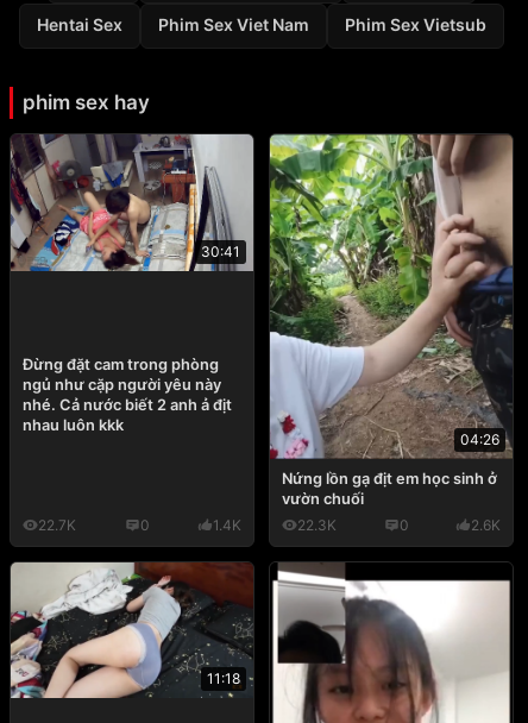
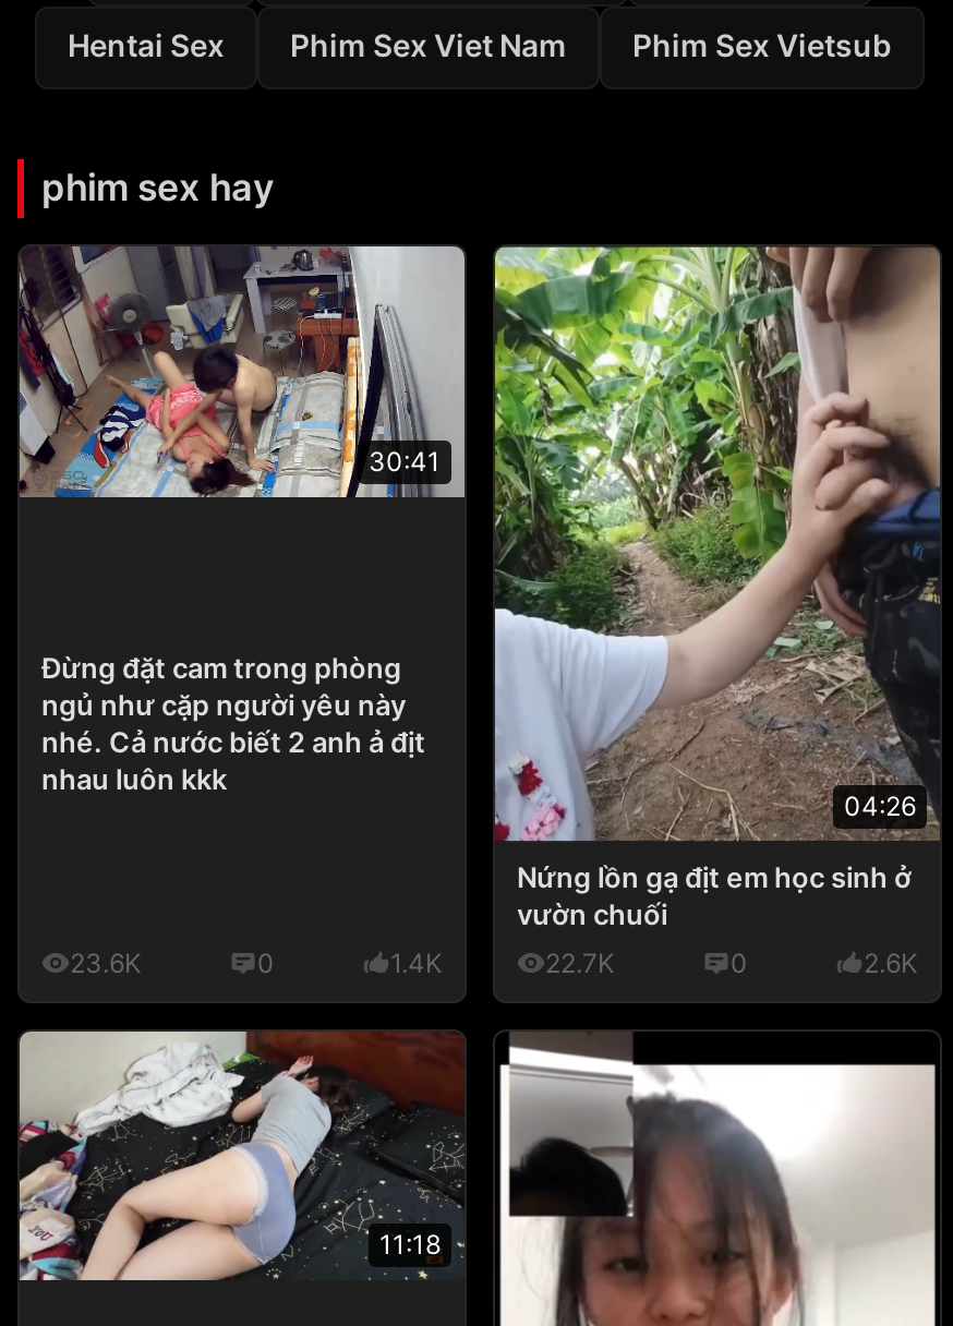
[38,515,76,533] 22.7K -> [70,945,142,978] 23.6K
[297,515,337,533] 22.3K -> [545,945,615,978] 22.7K

